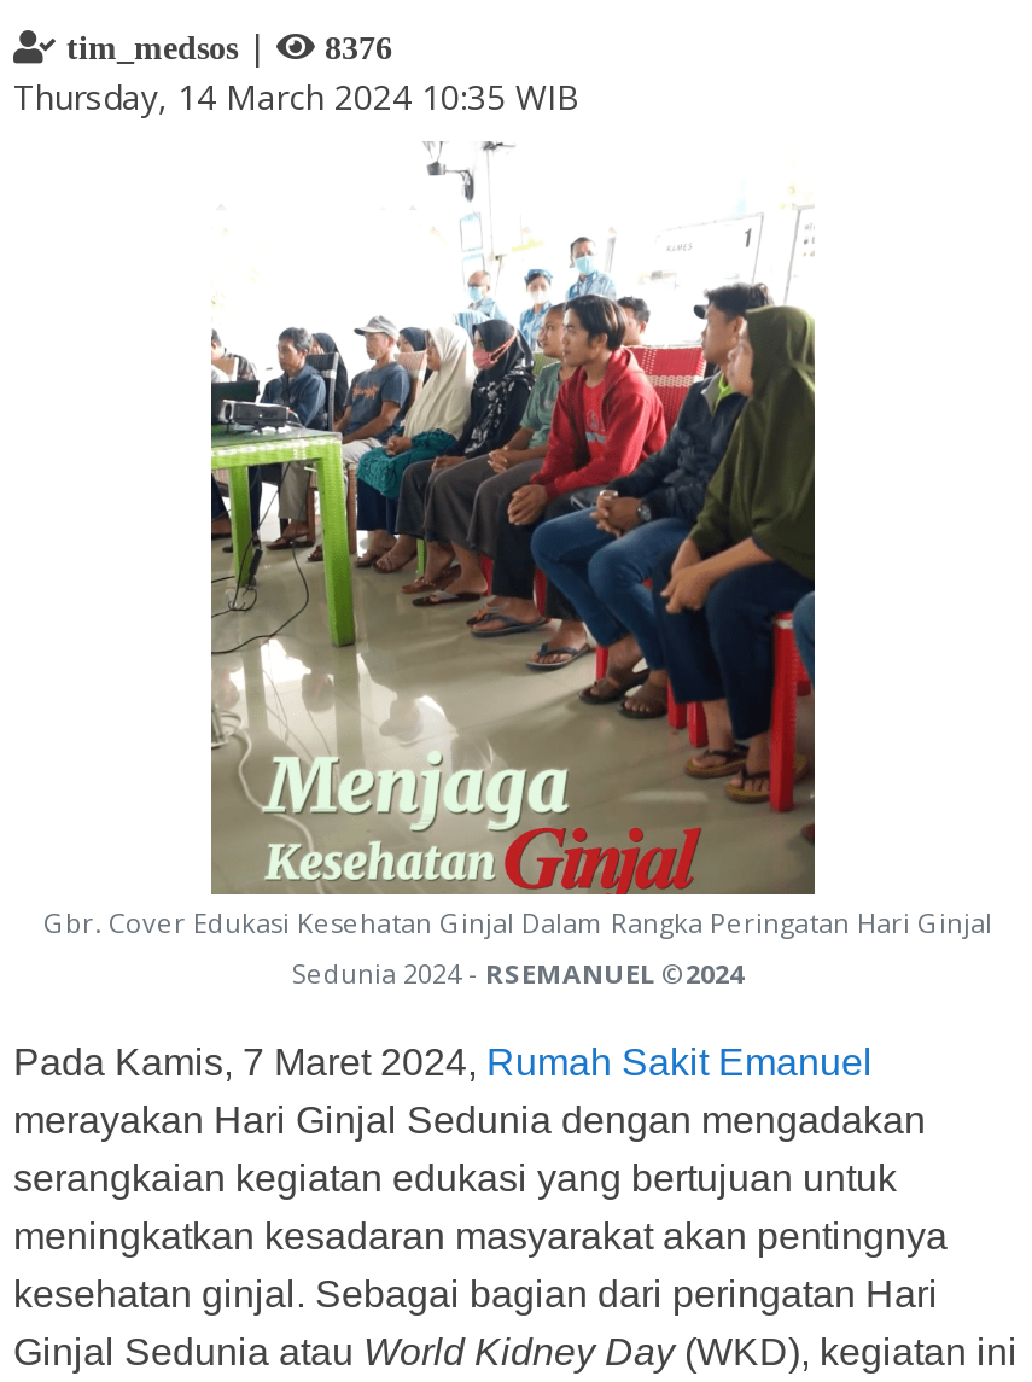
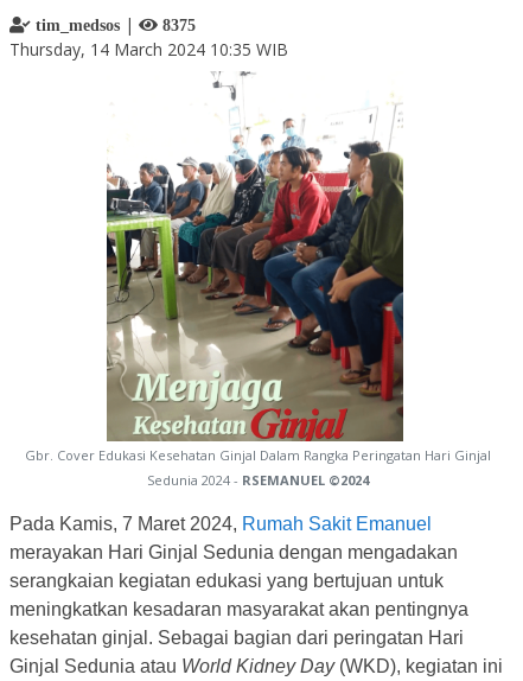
[315,30,392,64] 8376 -> [158,17,196,33] 8375

